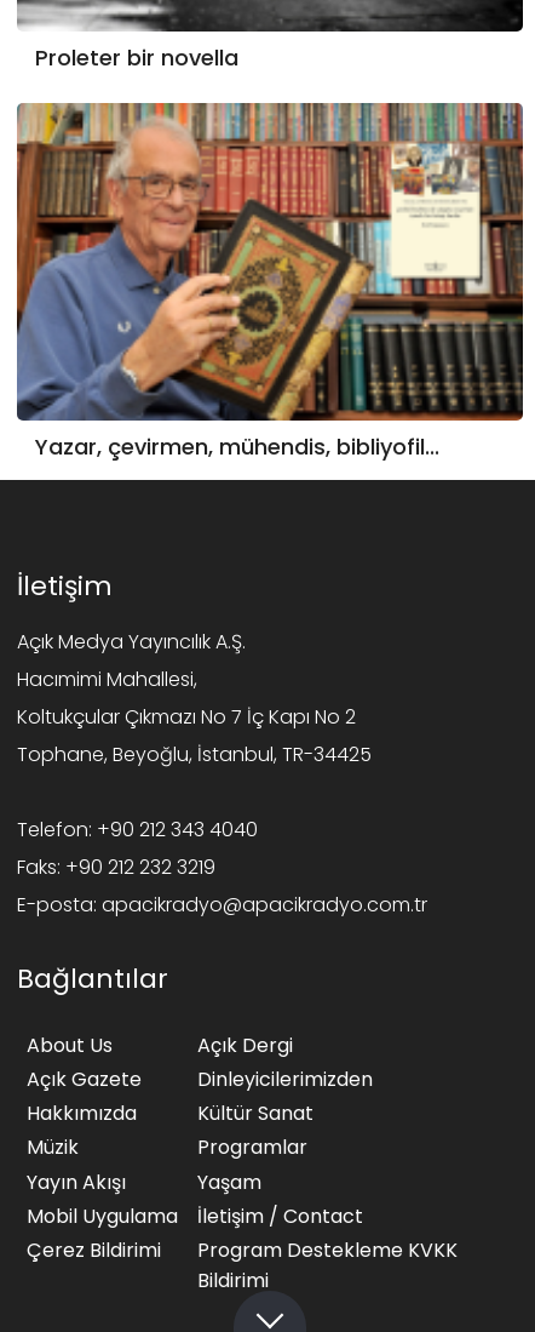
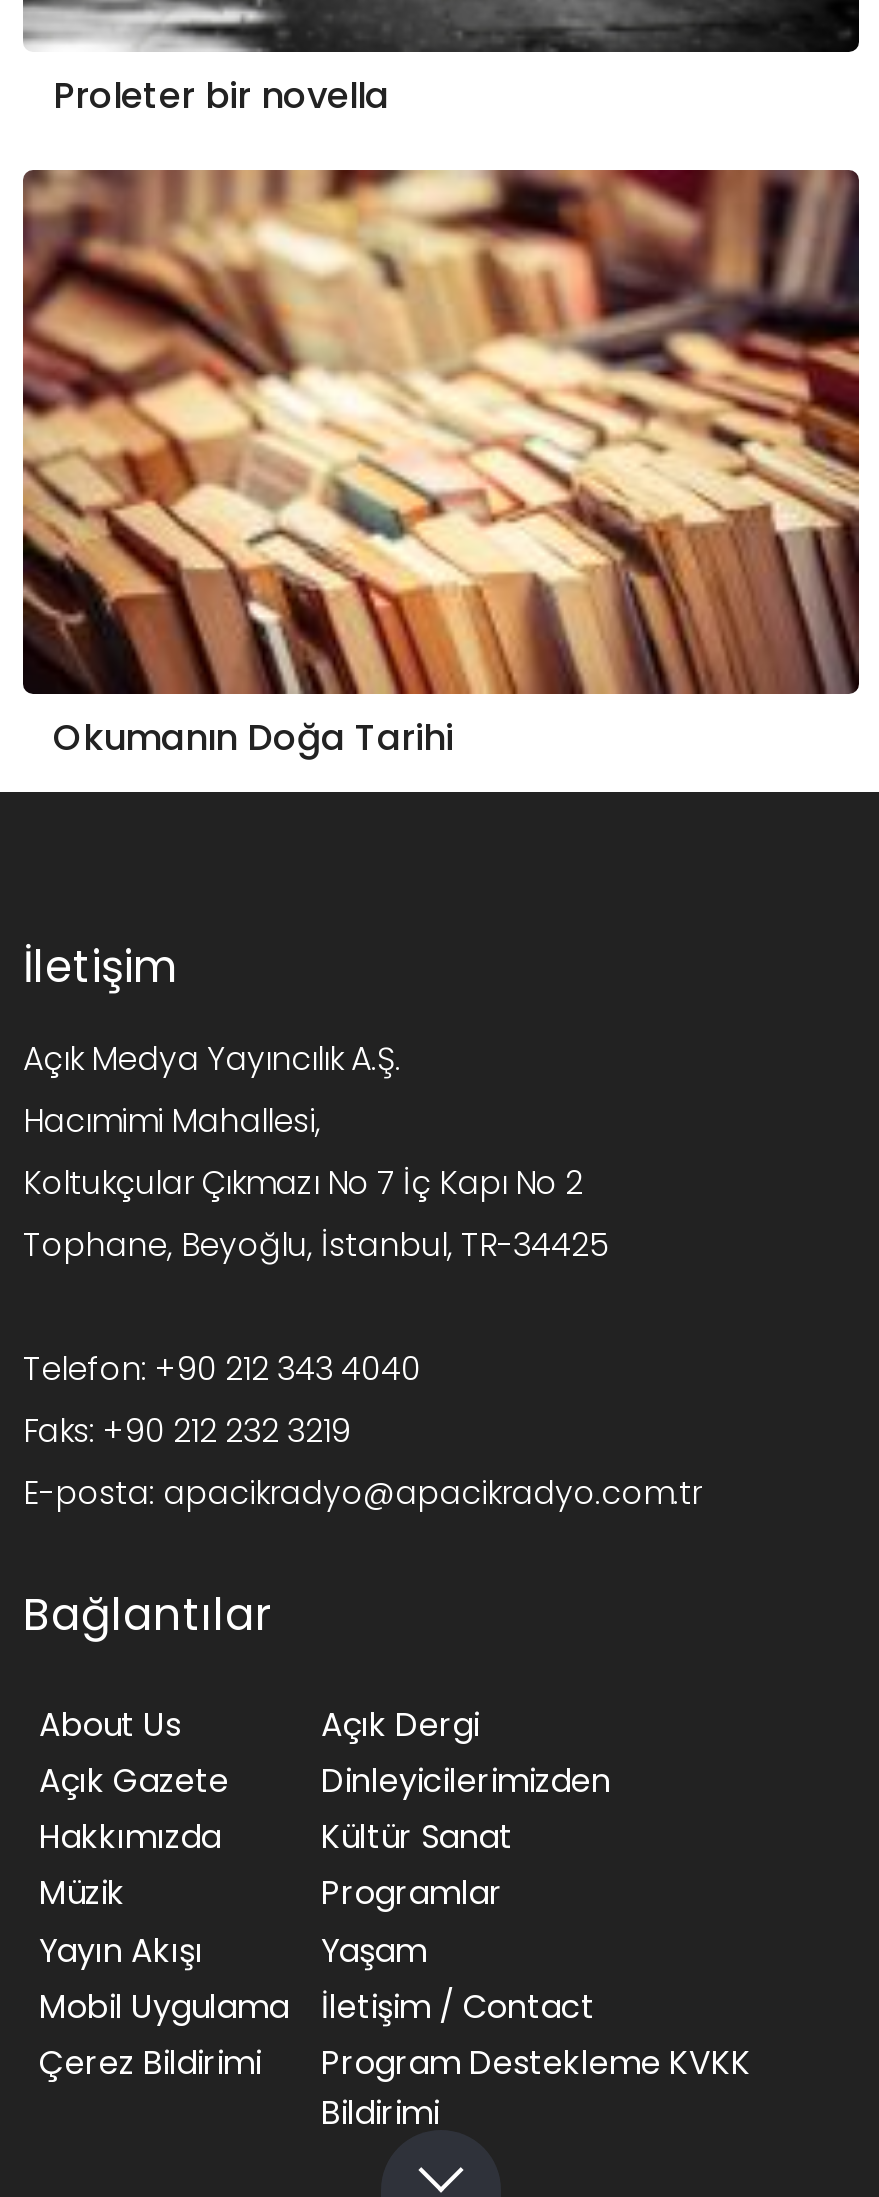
[16,102,524,461] [image] | Yazar, çevirmen, mühendis, bibliyofil... -> [21,168,861,761] [image] | Okumanın Doğa Tarihi

